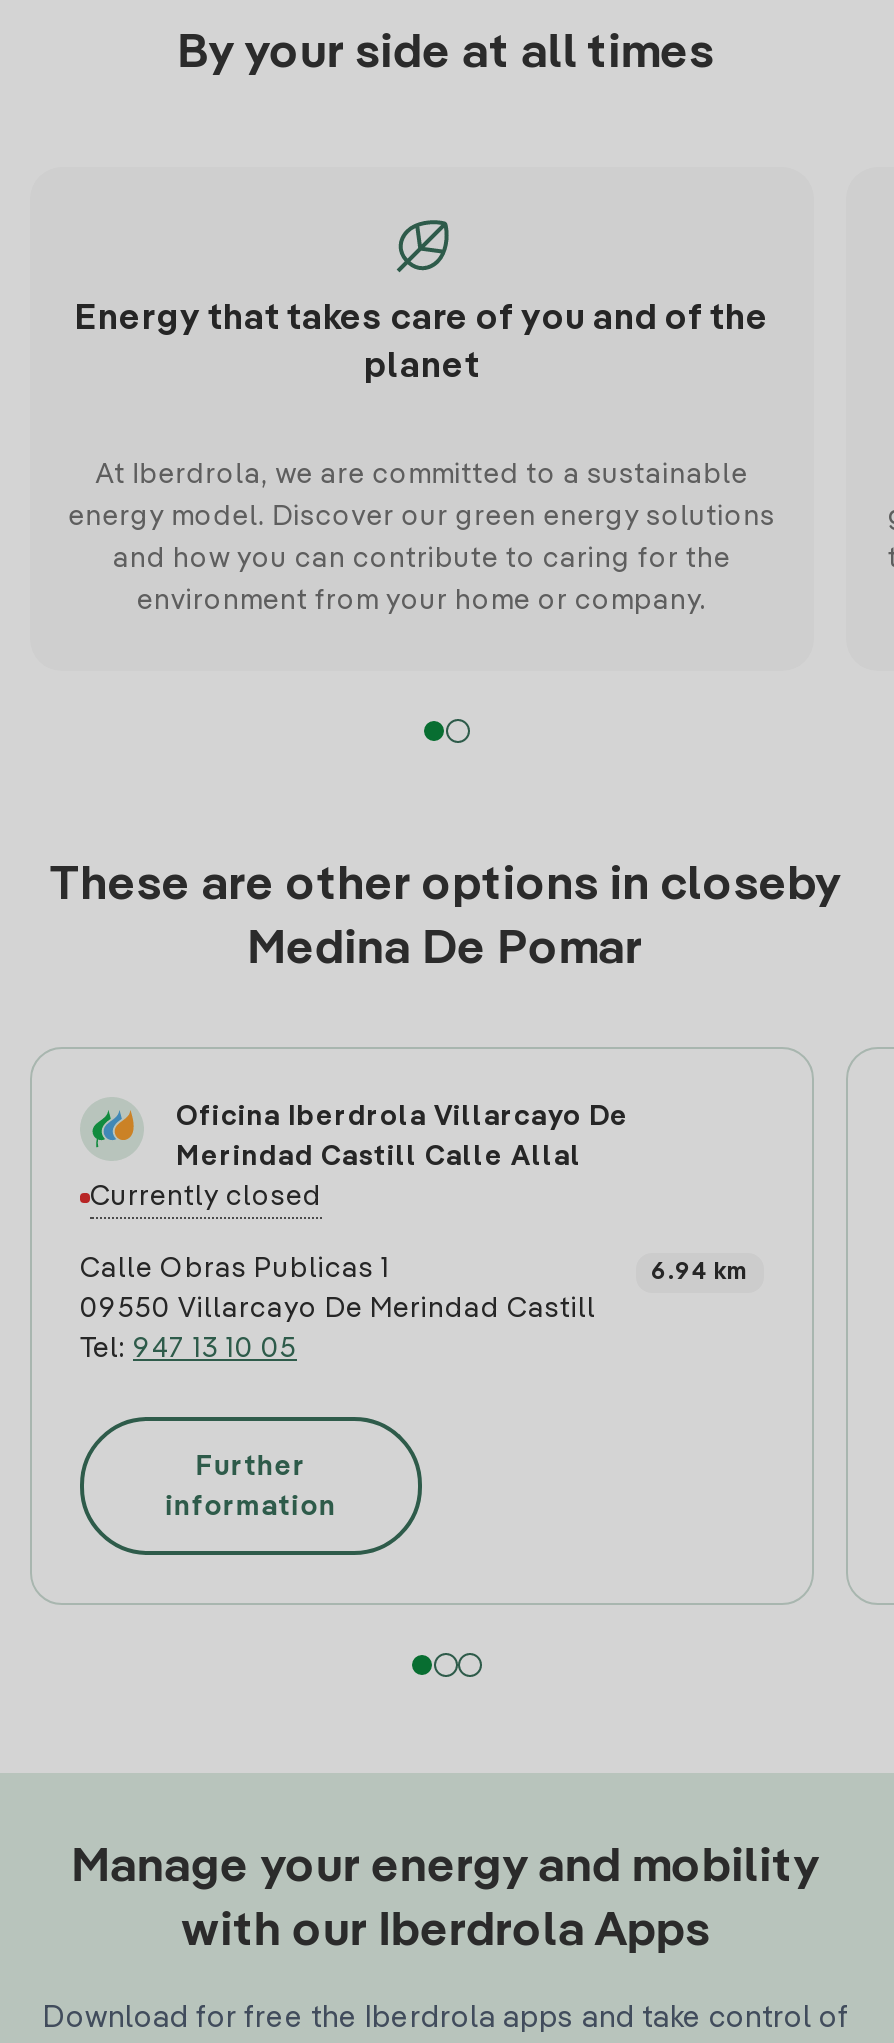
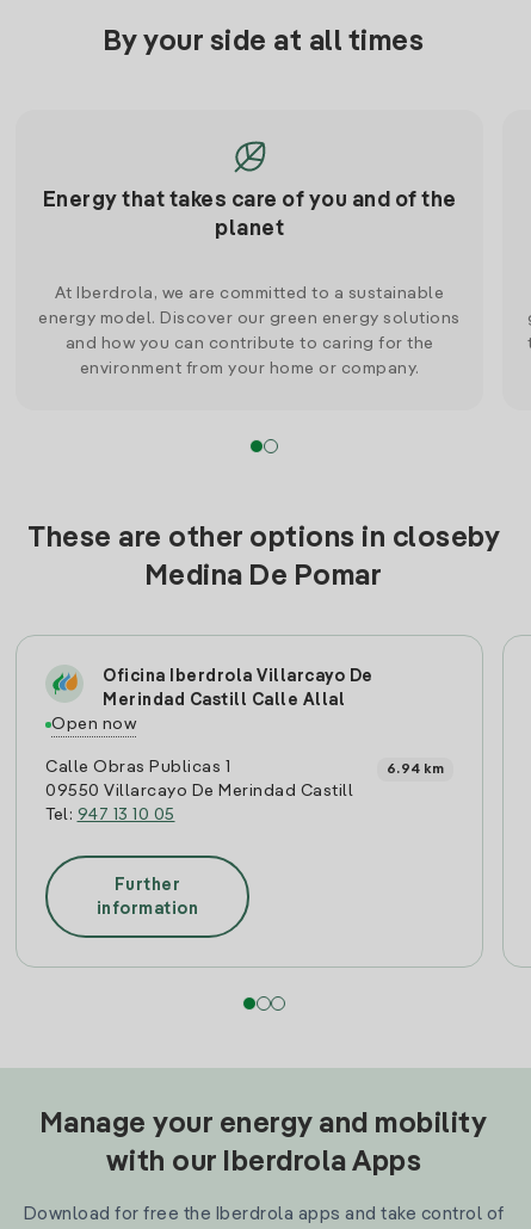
[90,1183,322,1211] Currently closed -> [51,716,136,733] Open now

